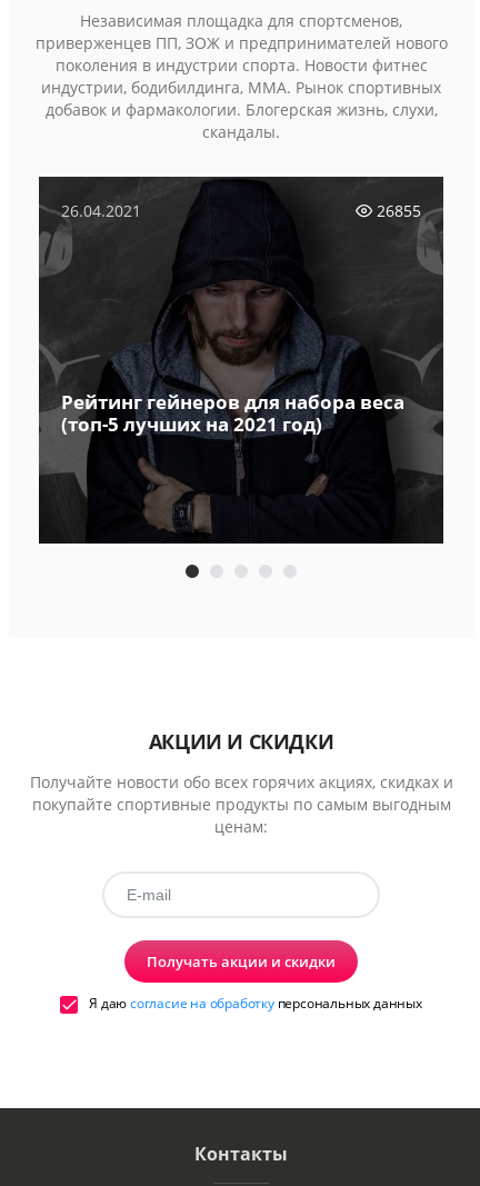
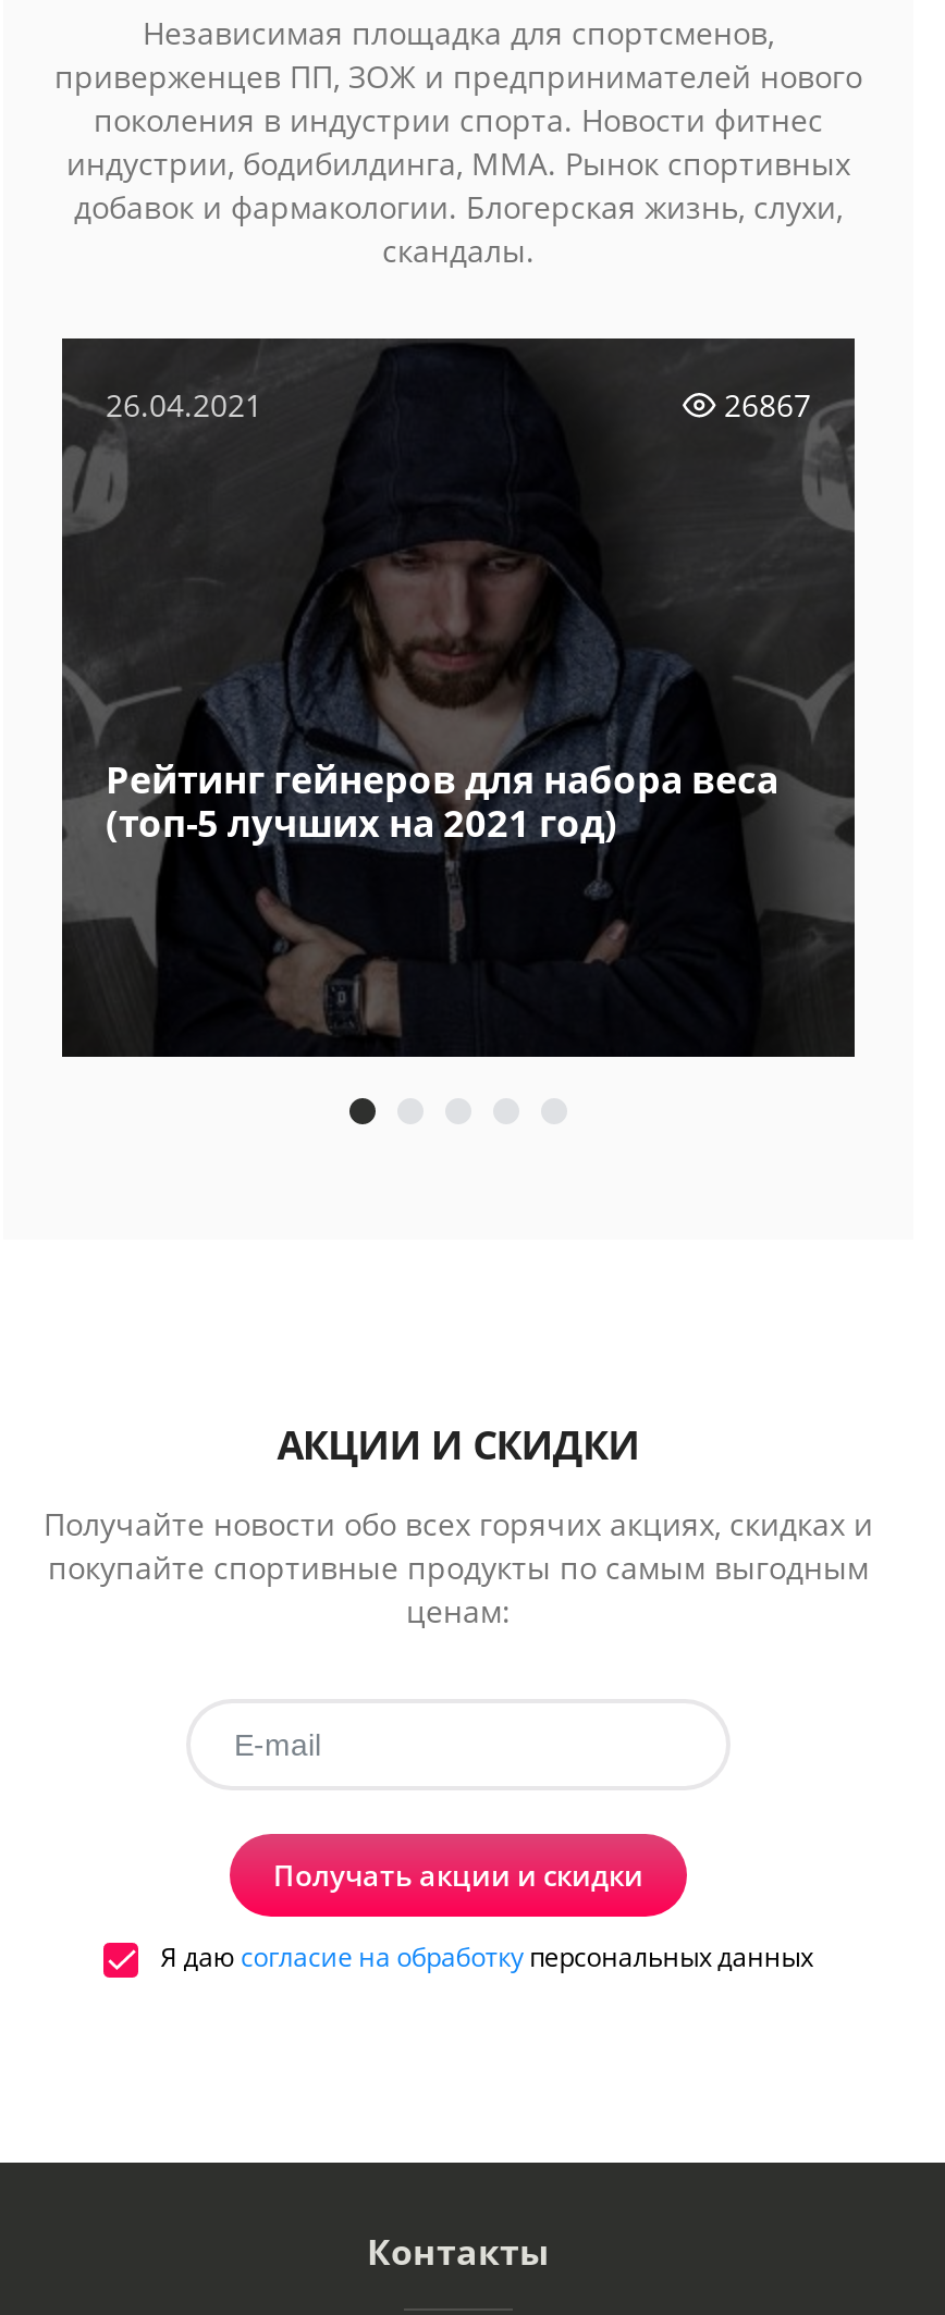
[377,200,421,221] 26855 -> [724,383,811,425] 26867

